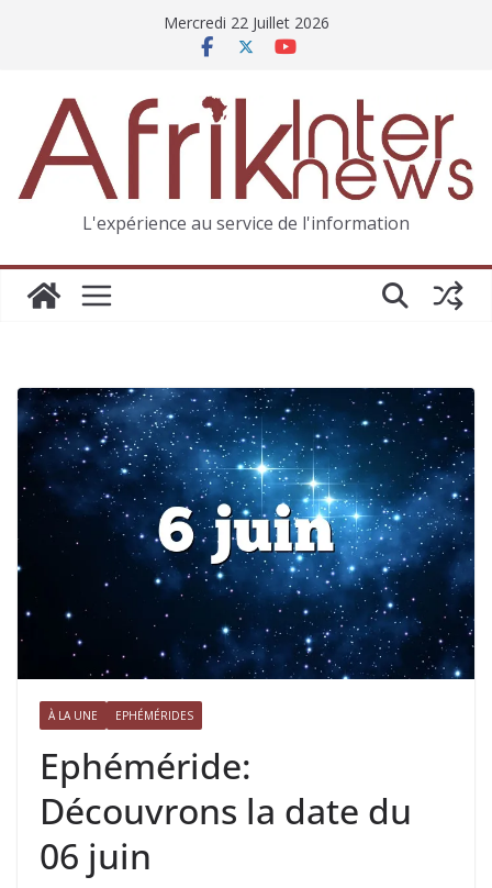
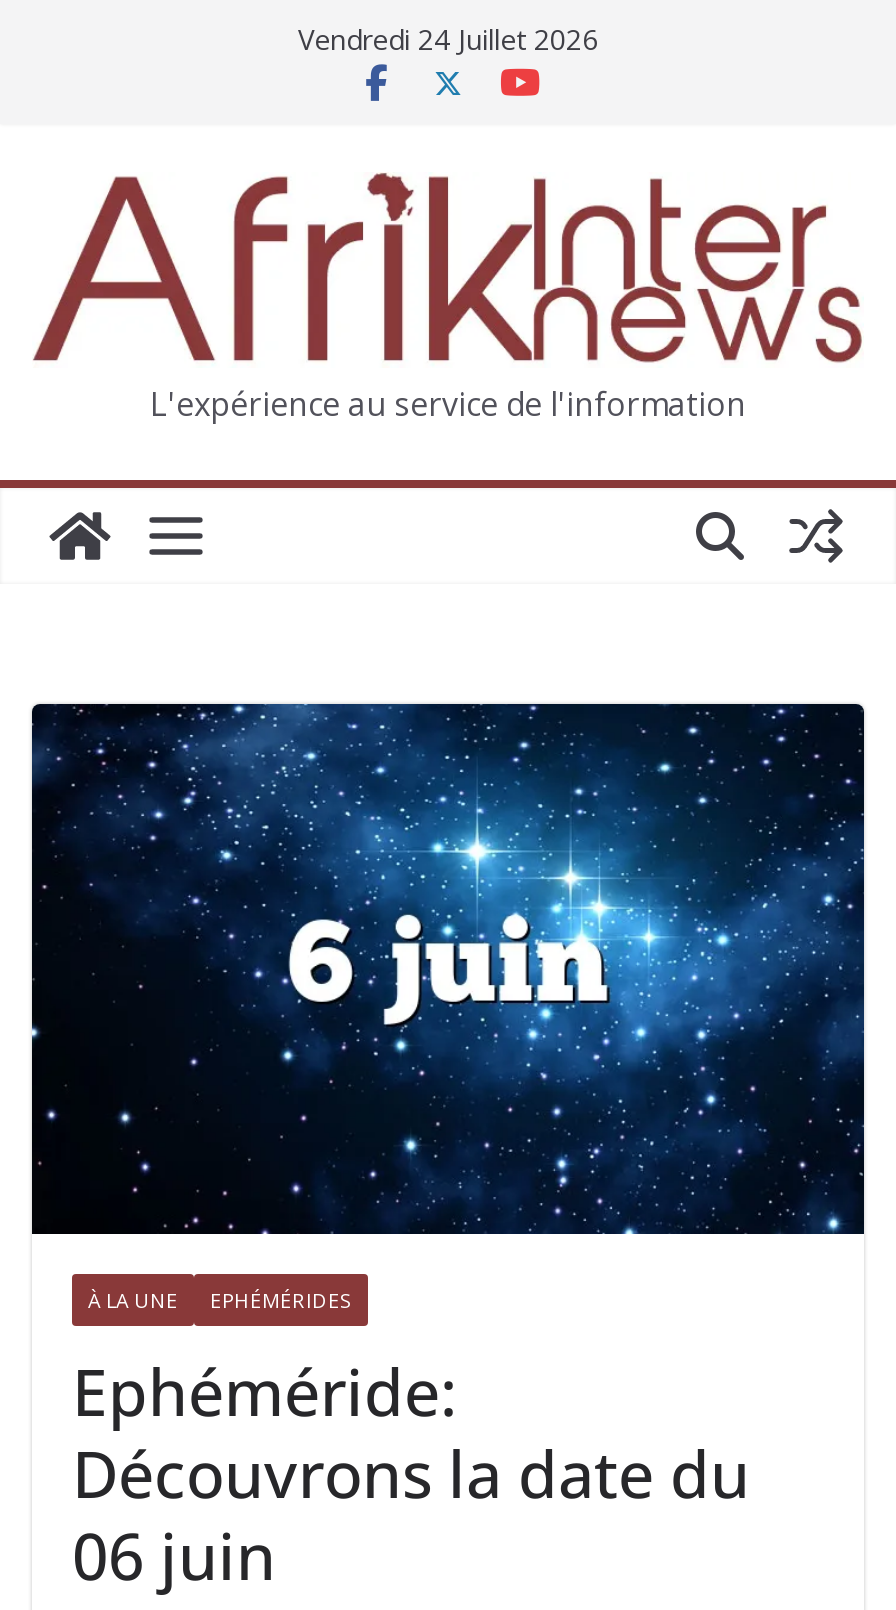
[163,12,329,33] Mercredi 22 Juillet 2026 -> [298,20,598,58] Vendredi 24 Juillet 2026

